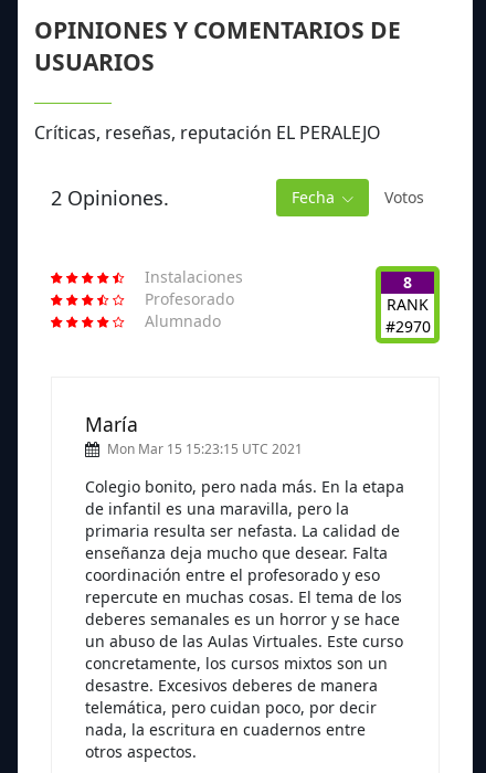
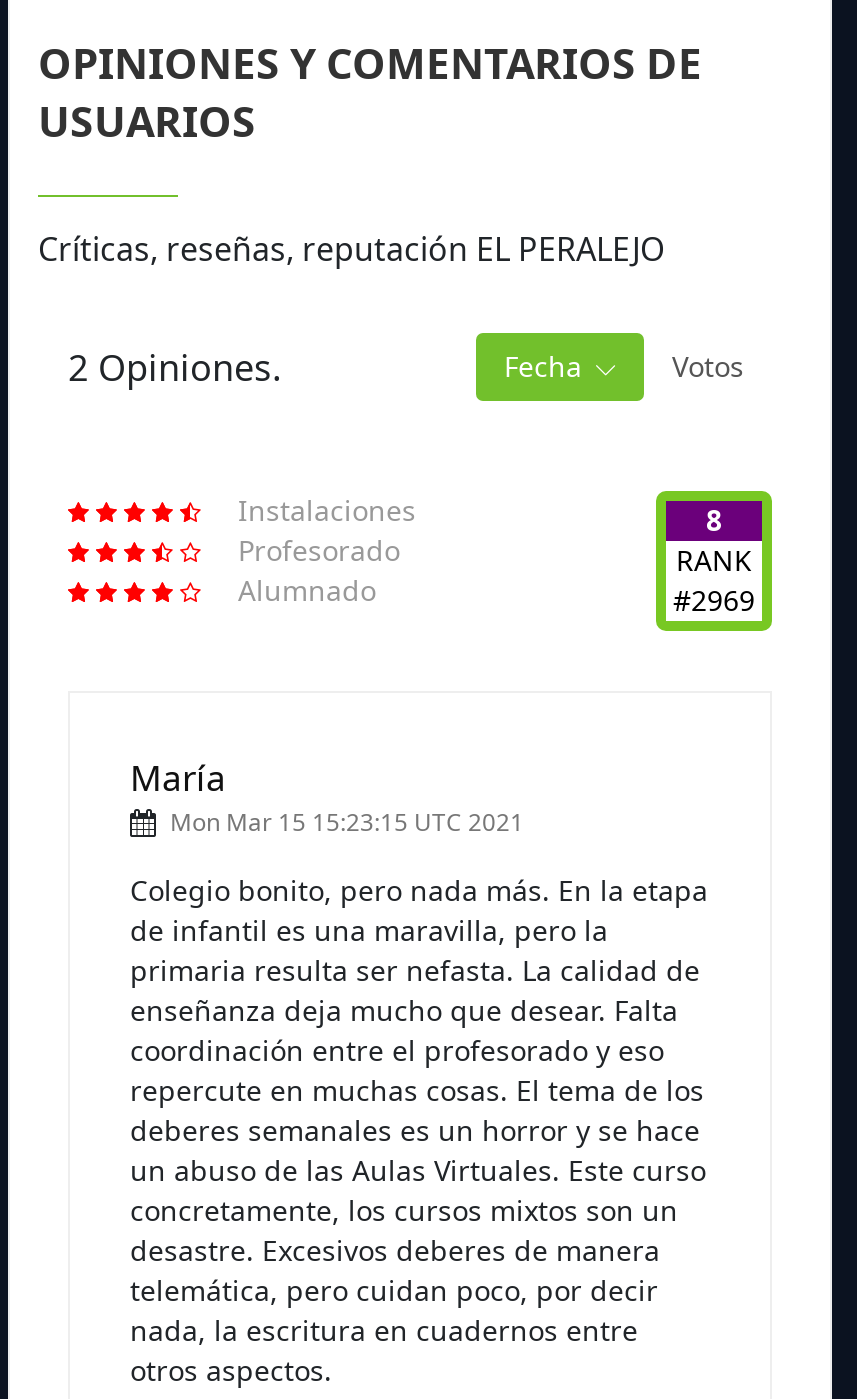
[385,316,430,337] #2970 -> [673,581,755,619] #2969

